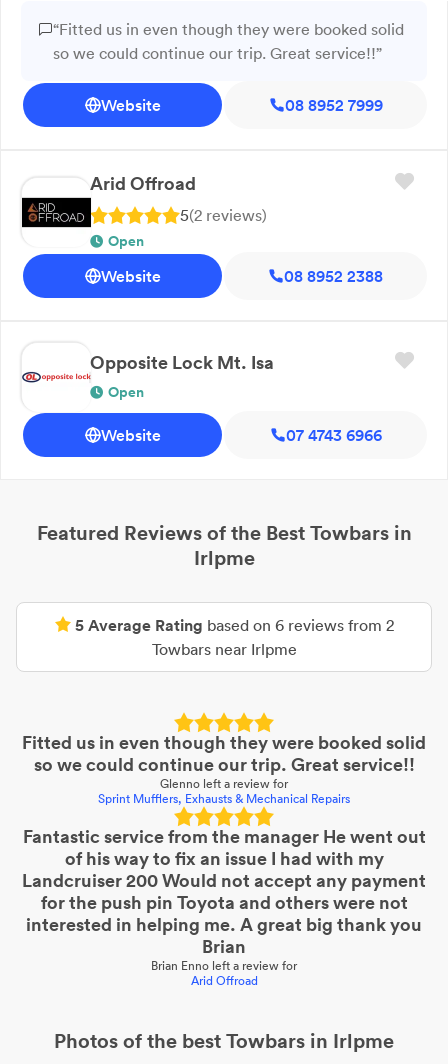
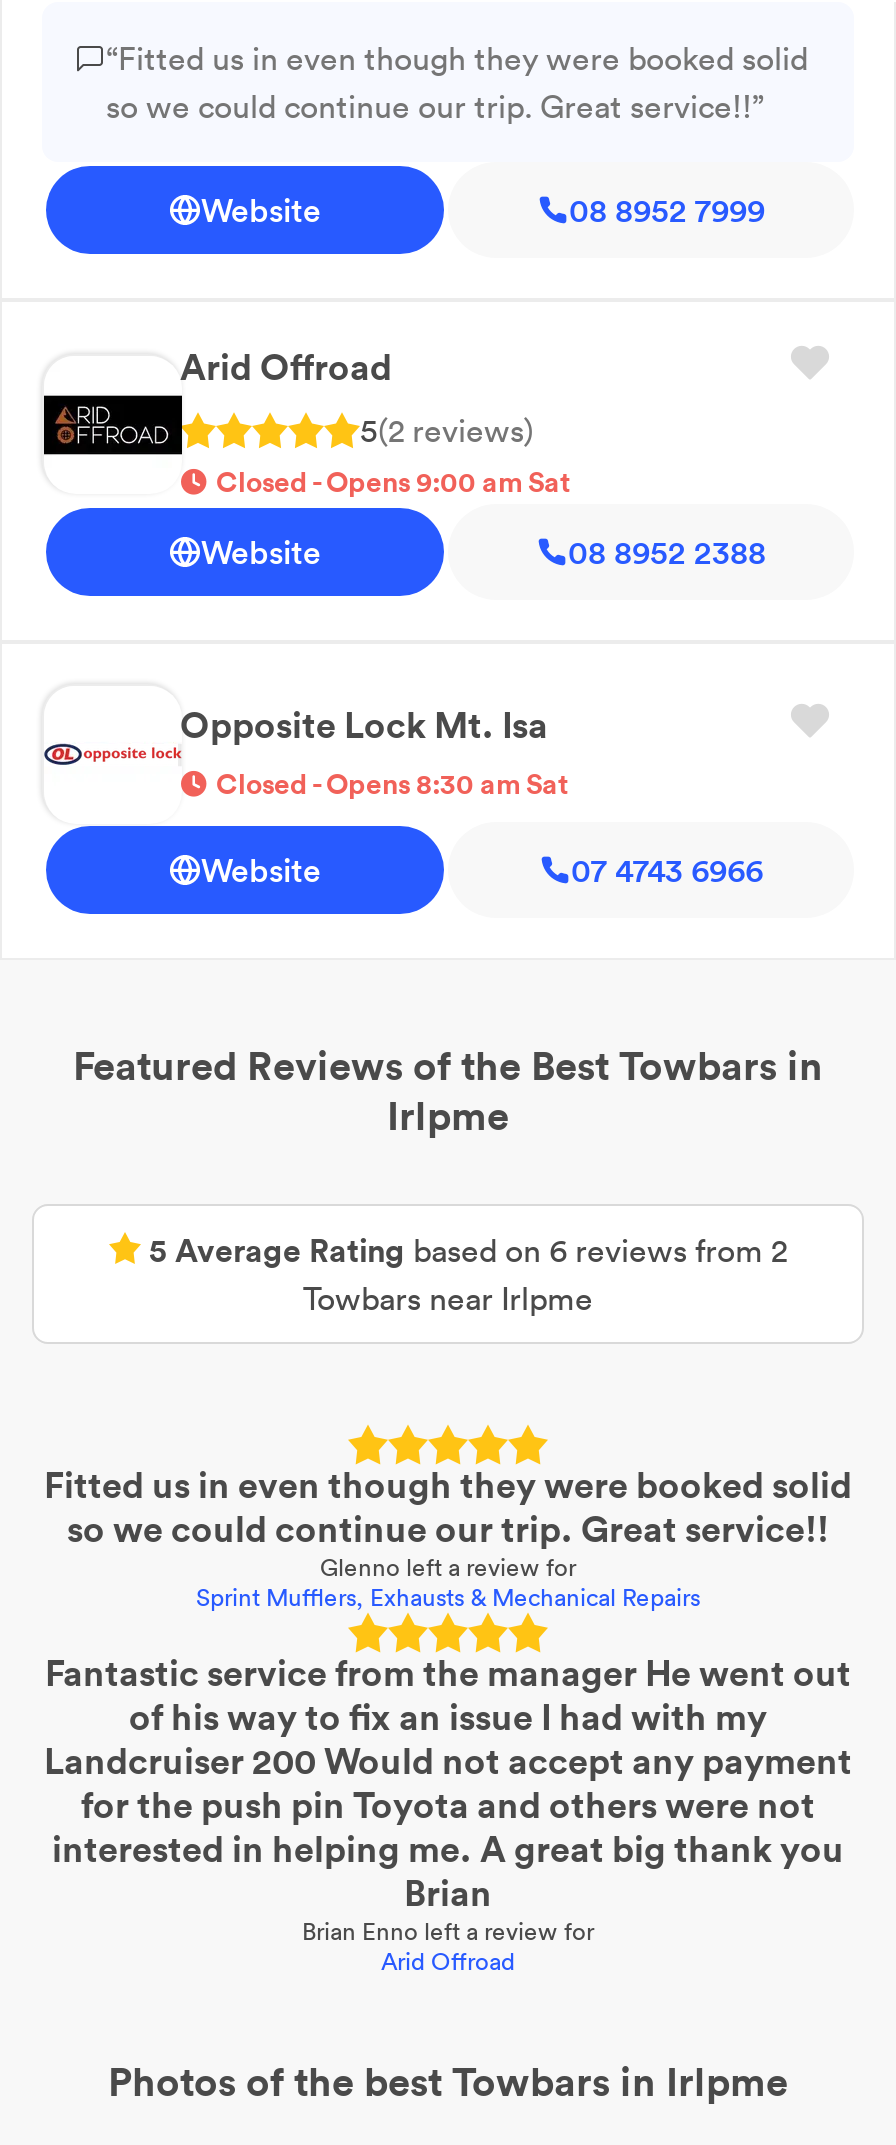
[108,232,144,250] Open -> [216,463,570,499] Closed - Opens 9:00 am Sat
[108,383,144,401] Open -> [216,765,568,801] Closed - Opens 8:30 am Sat

